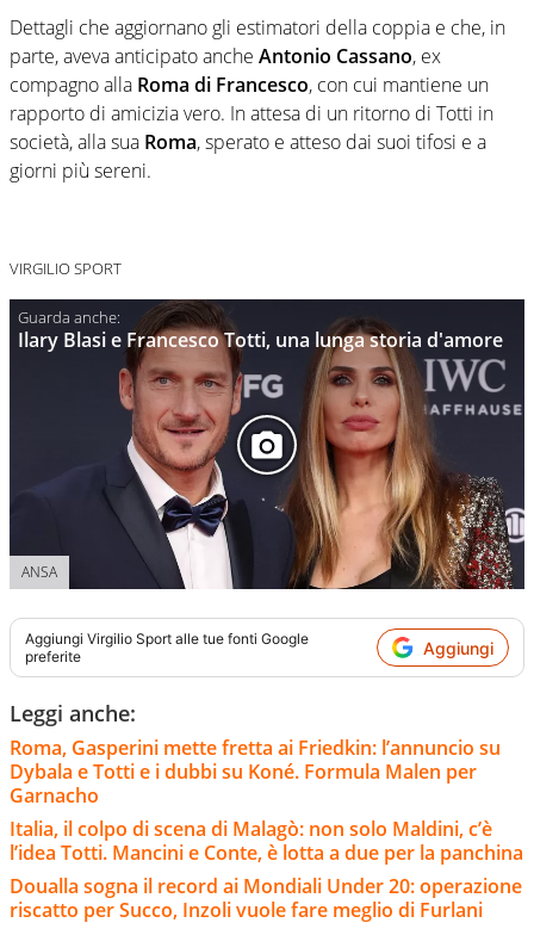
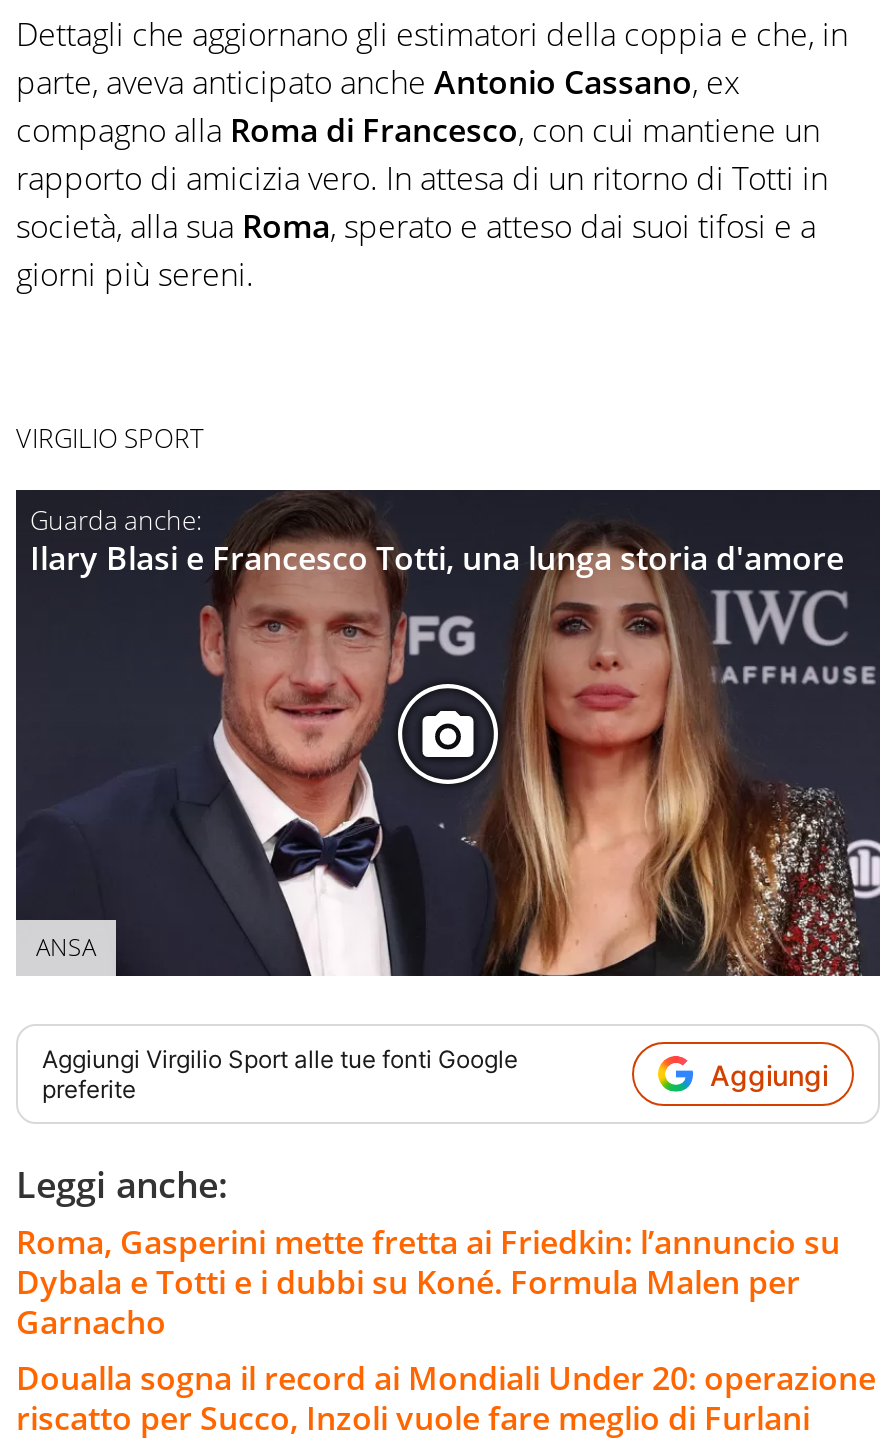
[10,816,523,866] Italia, il colpo di scena di Malagò: non solo Maldini, c’è | l’idea Totti. Mancini e Conte, è lotta a due per la panchina -> none

